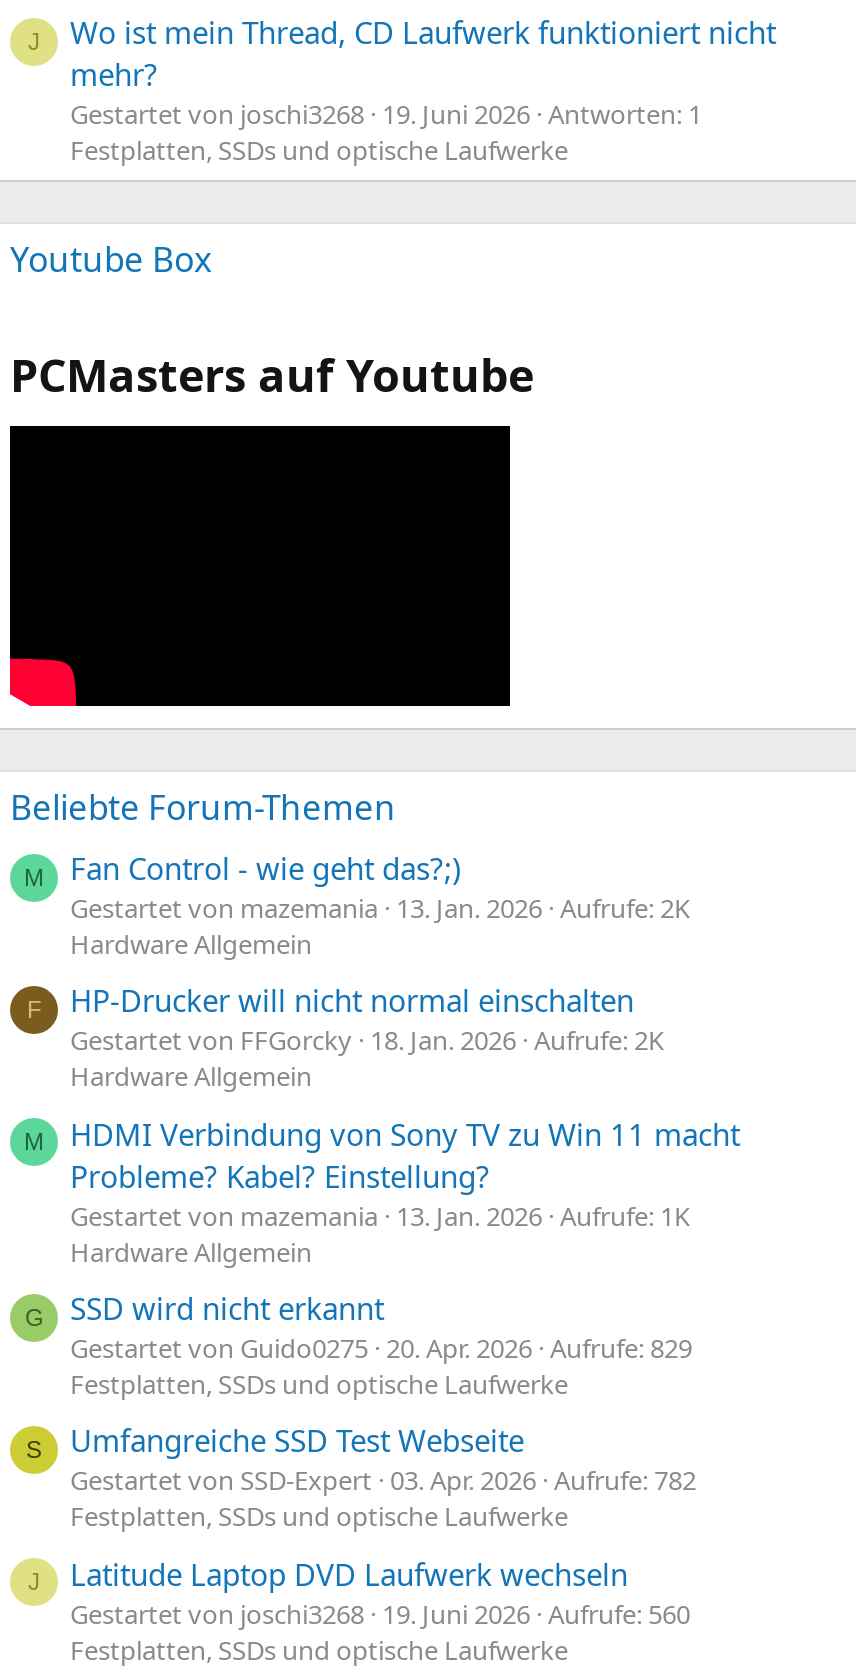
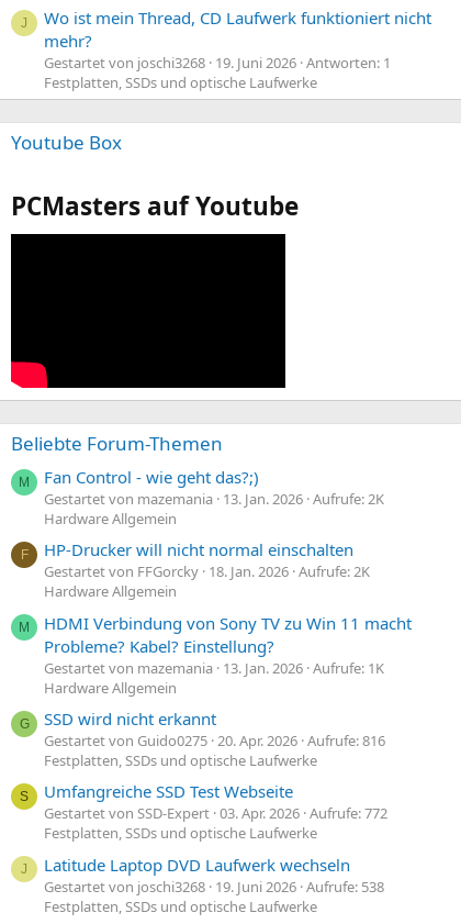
[70,1330,692,1366] Gestartet von Guido0275 20. Apr. 2026 Aufrufe: 829 -> [44,731,385,750] Gestartet von Guido0275 20. Apr. 2026 Aufrufe: 816
[70,1463,696,1499] Gestartet von SSD-Expert 03. Apr. 2026 Aufrufe: 782 -> [44,803,387,823] Gestartet von SSD-Expert 03. Apr. 2026 Aufrufe: 772
[70,1595,690,1631] Gestartet von joschi3268 19. Juni 2026 Aufrufe: 560 -> [44,876,384,896] Gestartet von joschi3268 19. Juni 2026 Aufrufe: 538

